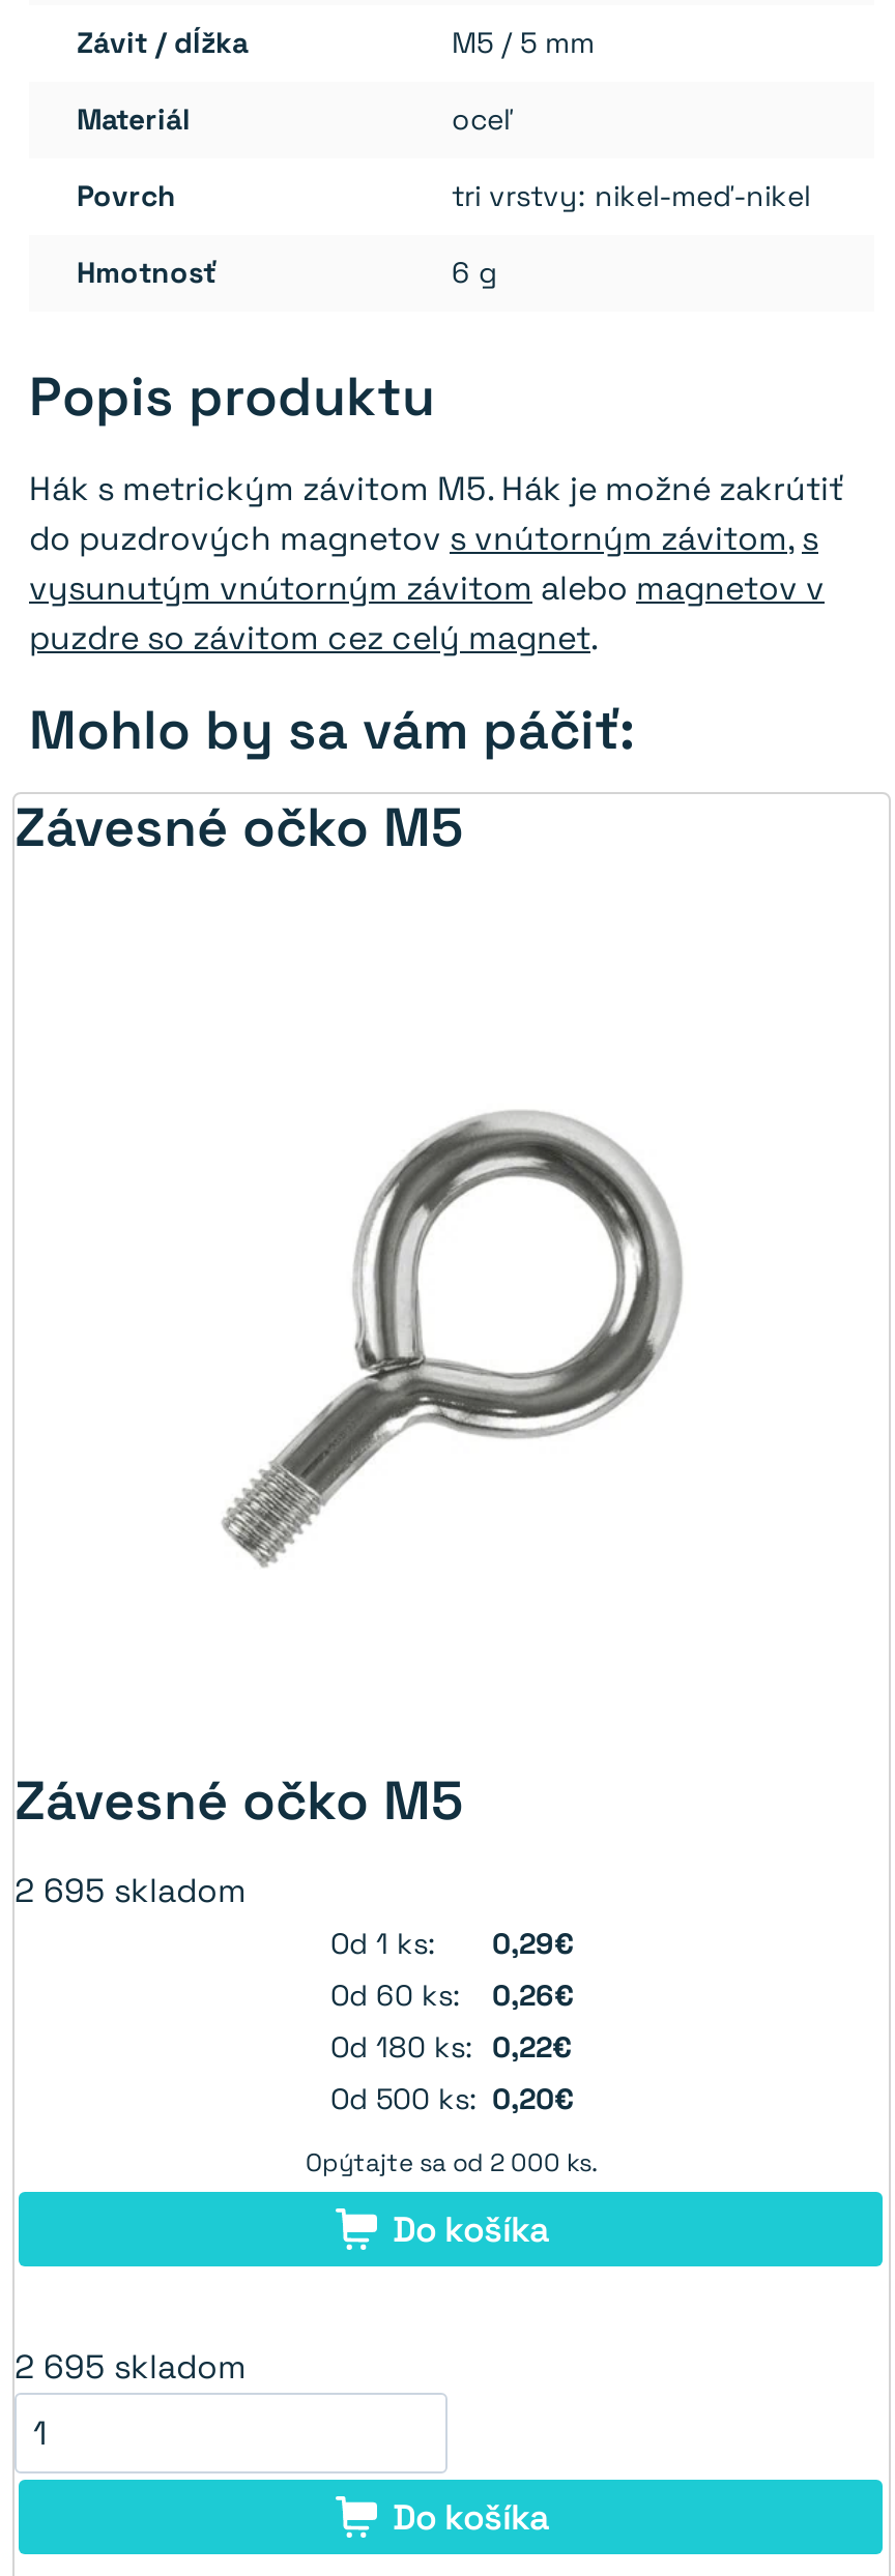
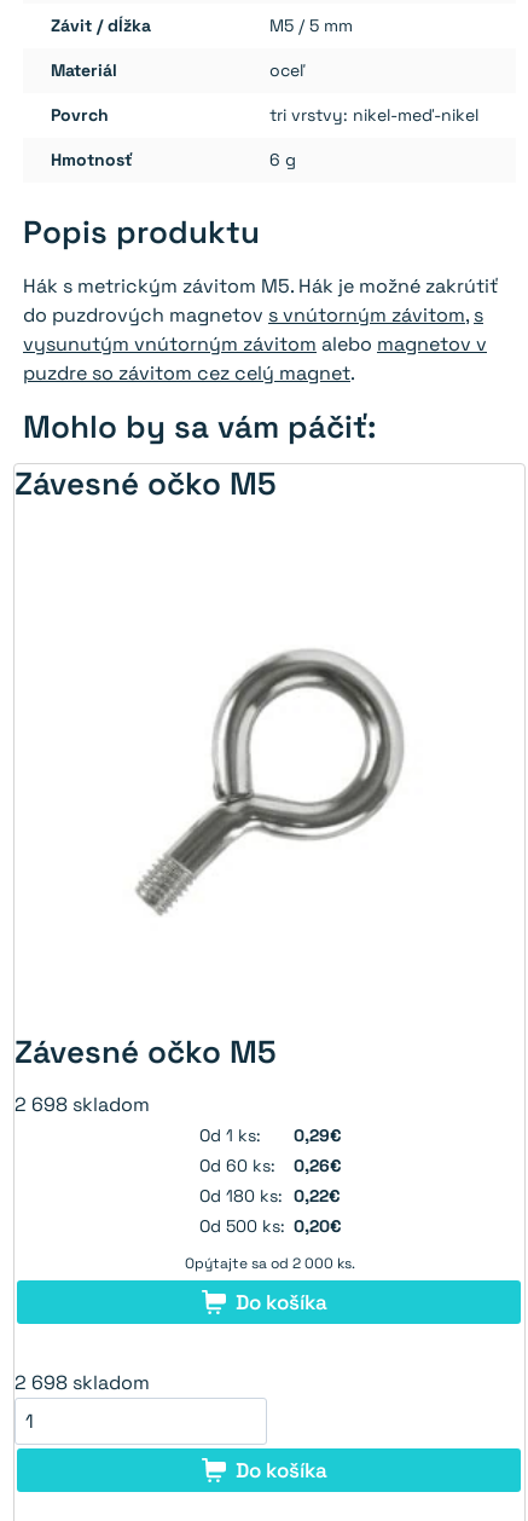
[15,1870,247,1913] 2 695 skladom -> [14,1092,150,1118] 2 698 skladom
[15,2346,247,2389] 2 695 skladom -> [14,1370,150,1396] 2 698 skladom

